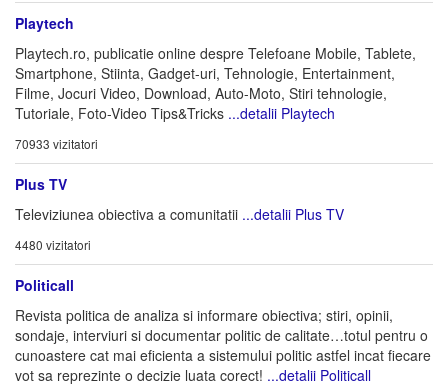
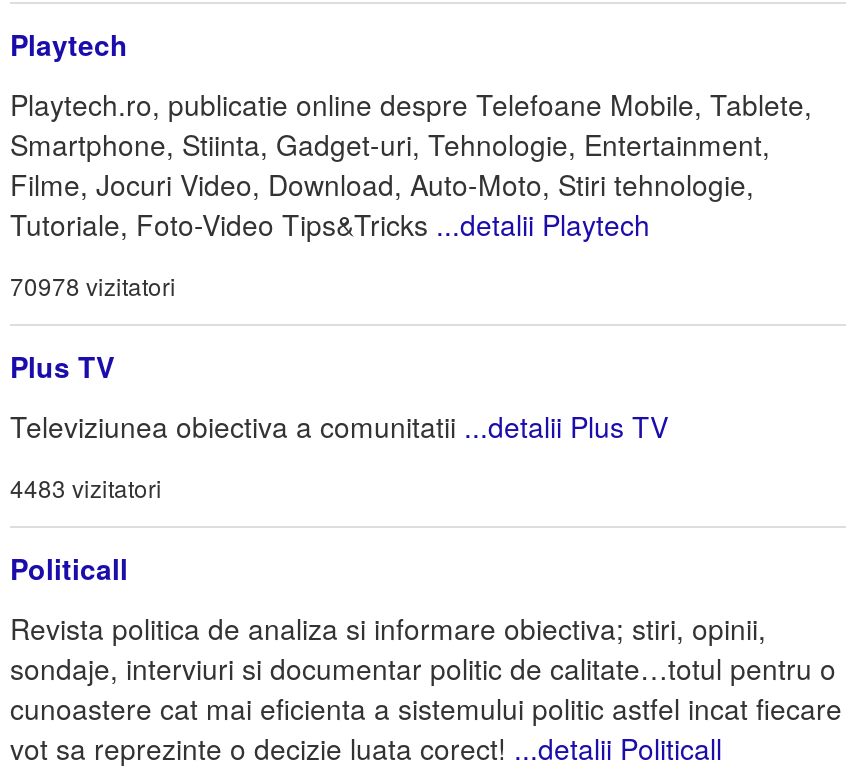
[15,135,98,152] 70933 vizitatori -> [10,268,176,302] 70978 vizitatori
[15,236,91,253] 4480 vizitatori -> [10,470,162,504] 4483 vizitatori

